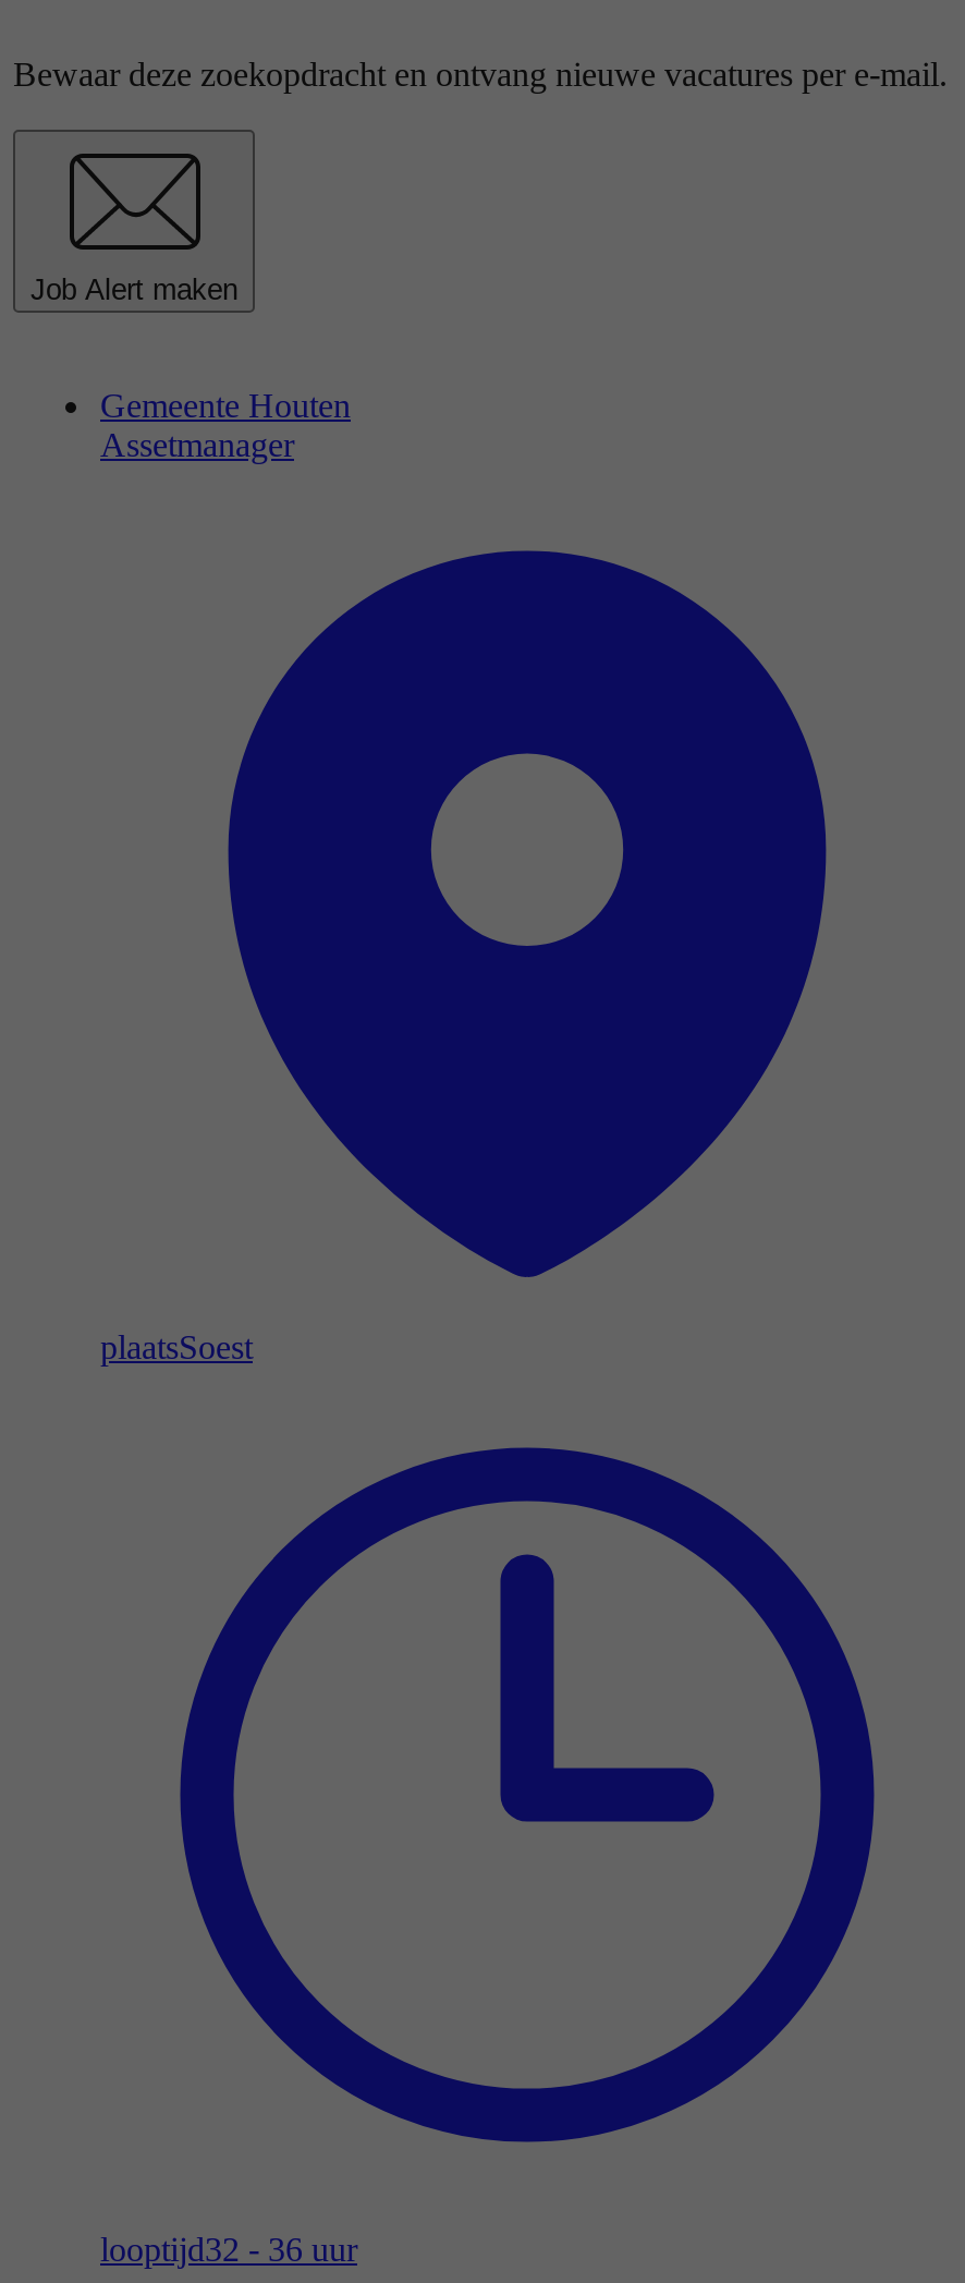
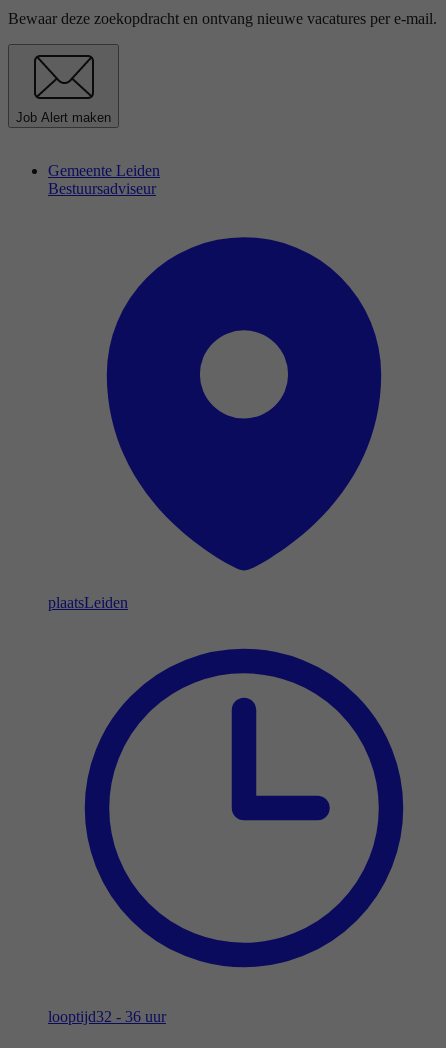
[100,386,351,463] Gemeente Houten | Assetmanager -> [48,162,160,197] Gemeente Leiden | Bestuursadviseur
[100,1328,253,1365] plaatsSoest -> [48,594,128,611] plaatsLeiden

